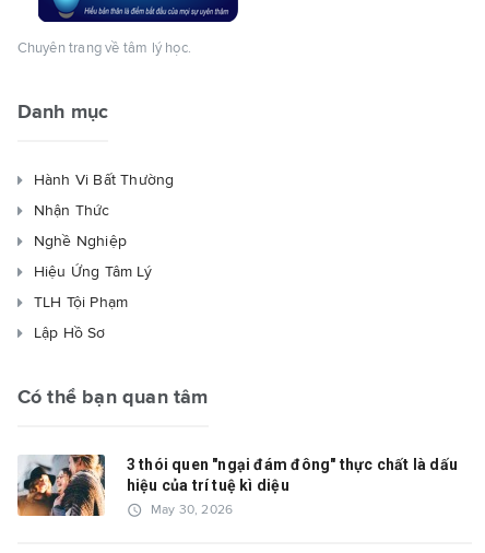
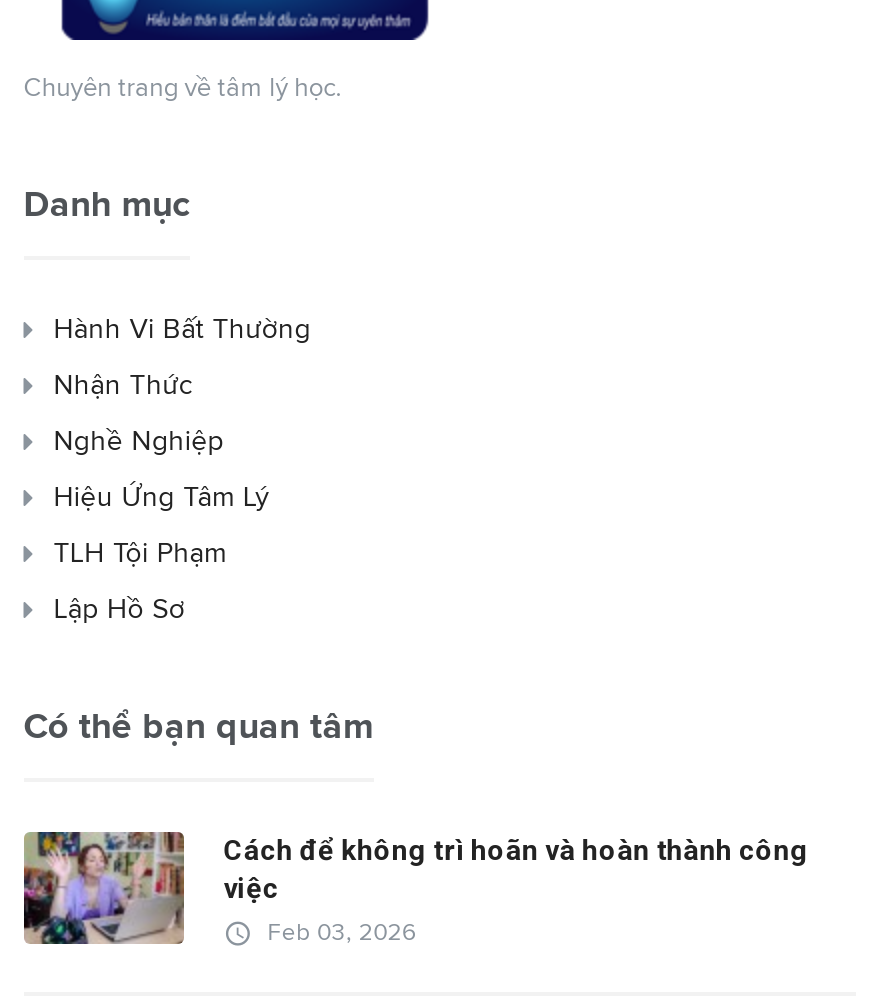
[16,455,458,517] [image] | 3 thói quen "ngại đám đông" thực chất là dấu | hiệu của trí tuệ kì diệu -> [22,830,809,946] [image] | Cách để không trì hoãn và hoàn thành công | việc
[150,504,233,517] May 30, 2026 -> [267,922,416,946] Feb 03, 2026

